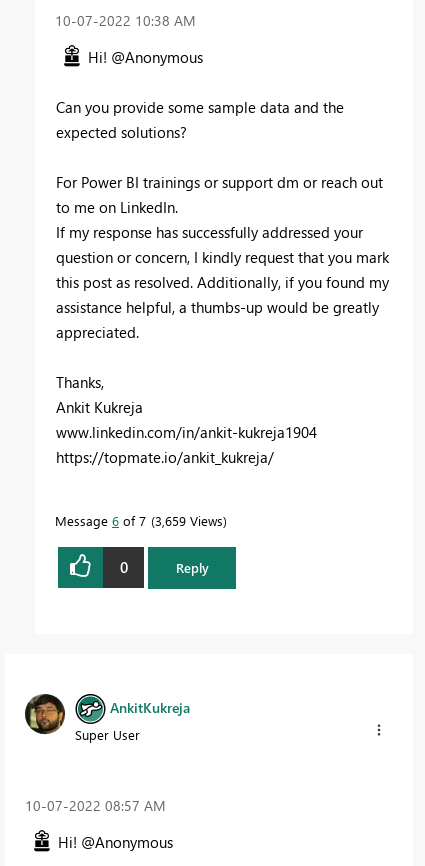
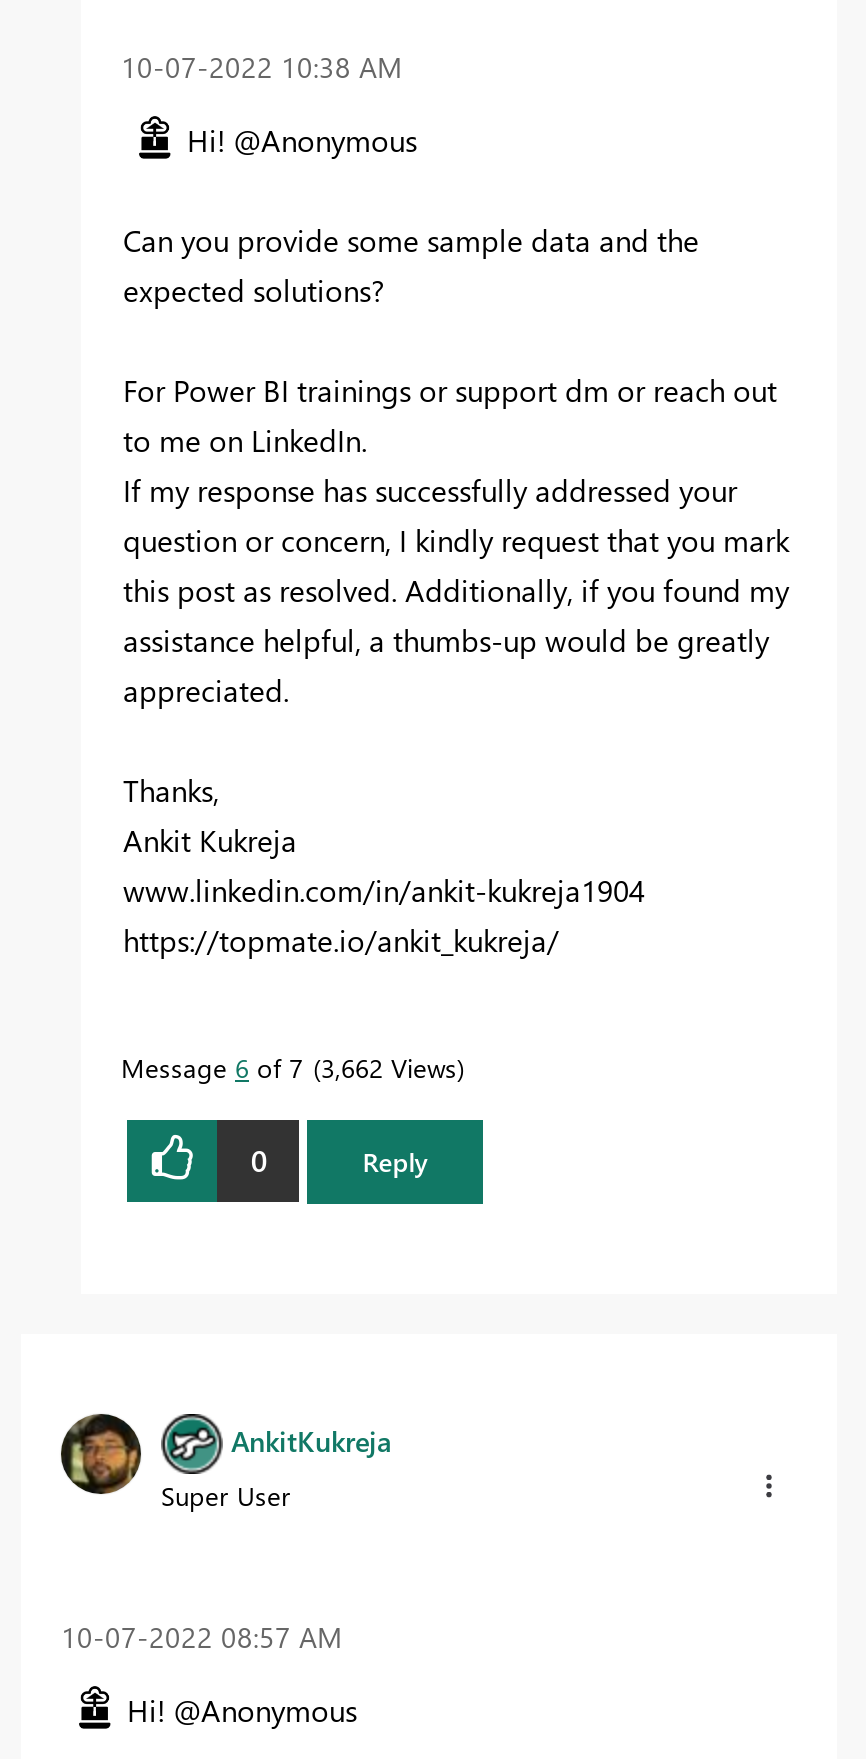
[55,512,223,529] Message 6 of 7 3,659 Views -> [121,1049,457,1083] Message 6 of 7 3,662 Views

